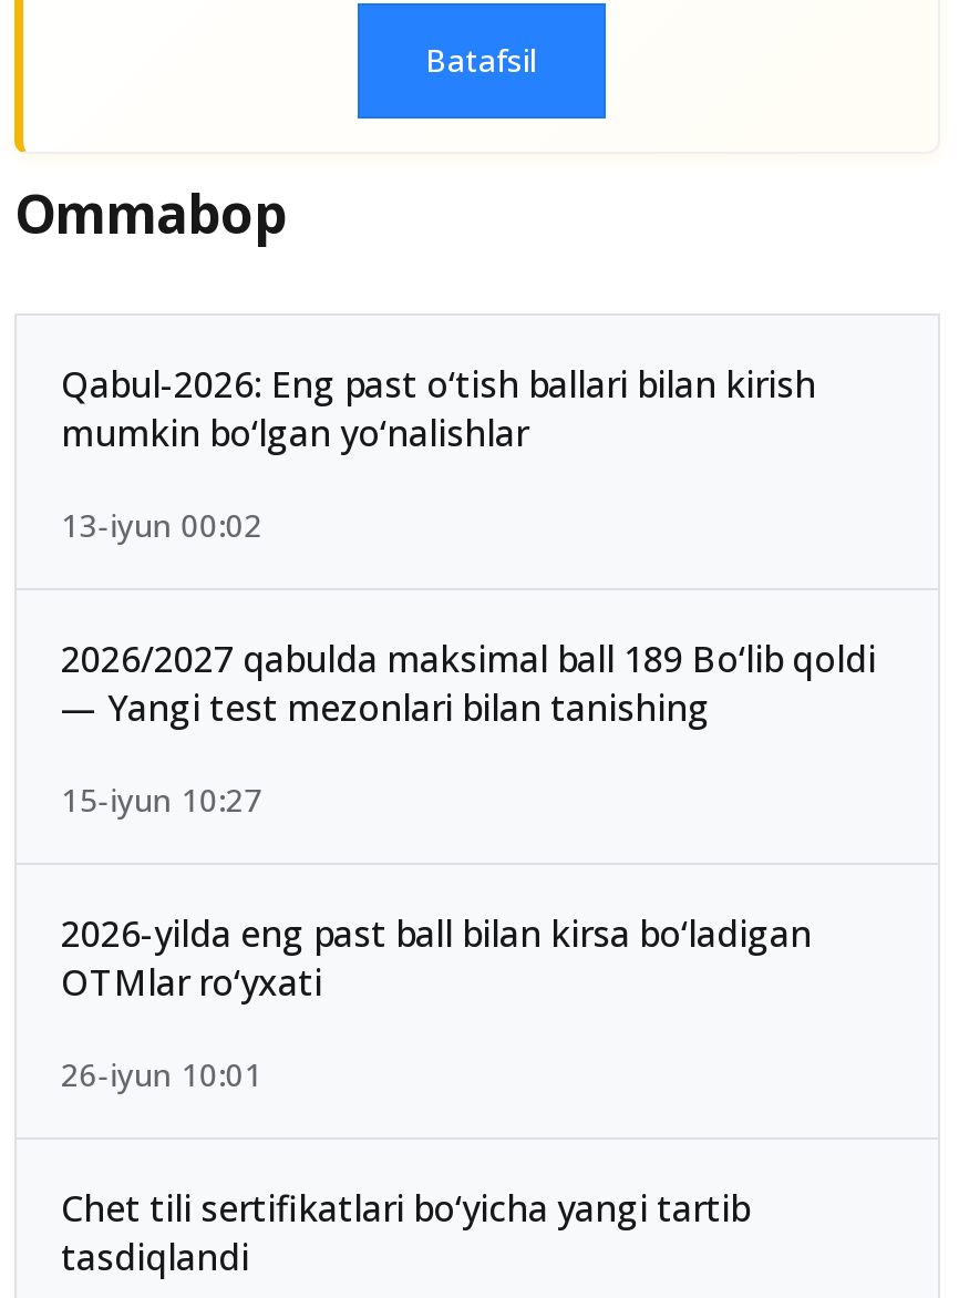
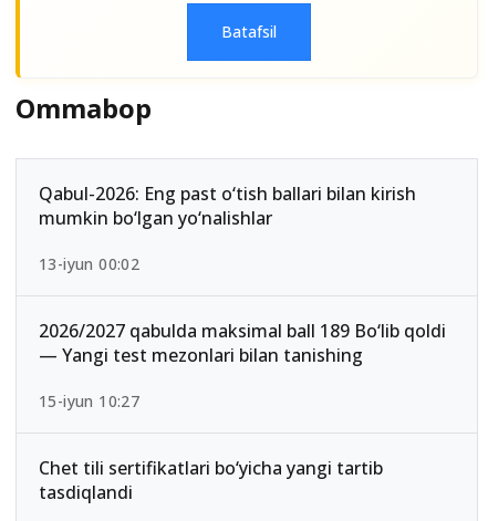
[61,908,812,1094] 2026-yilda eng past ball bilan kirsa bo‘ladigan | OTMlar ro‘yxati | 26-iyun 10:01 -> none

